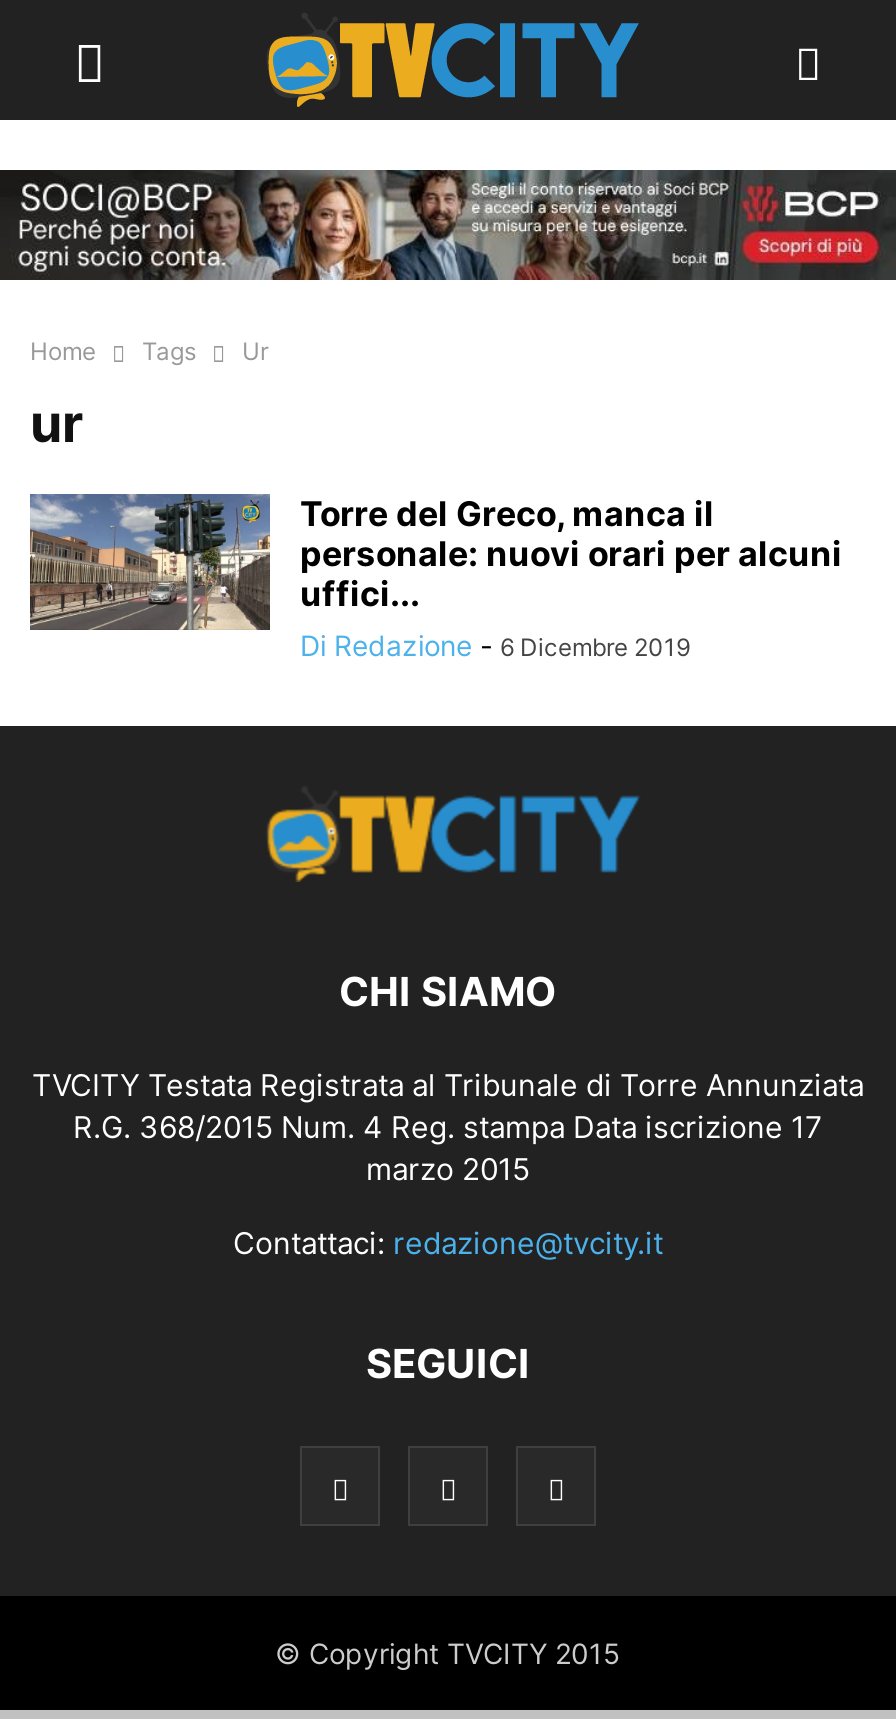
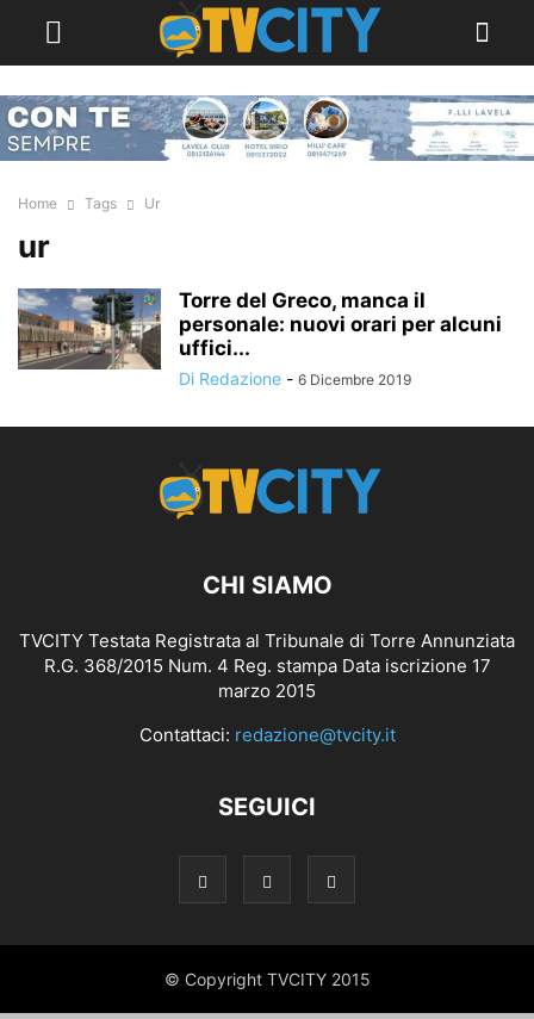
[6,168,890,282] [image] -> [4,94,530,162] [image]

